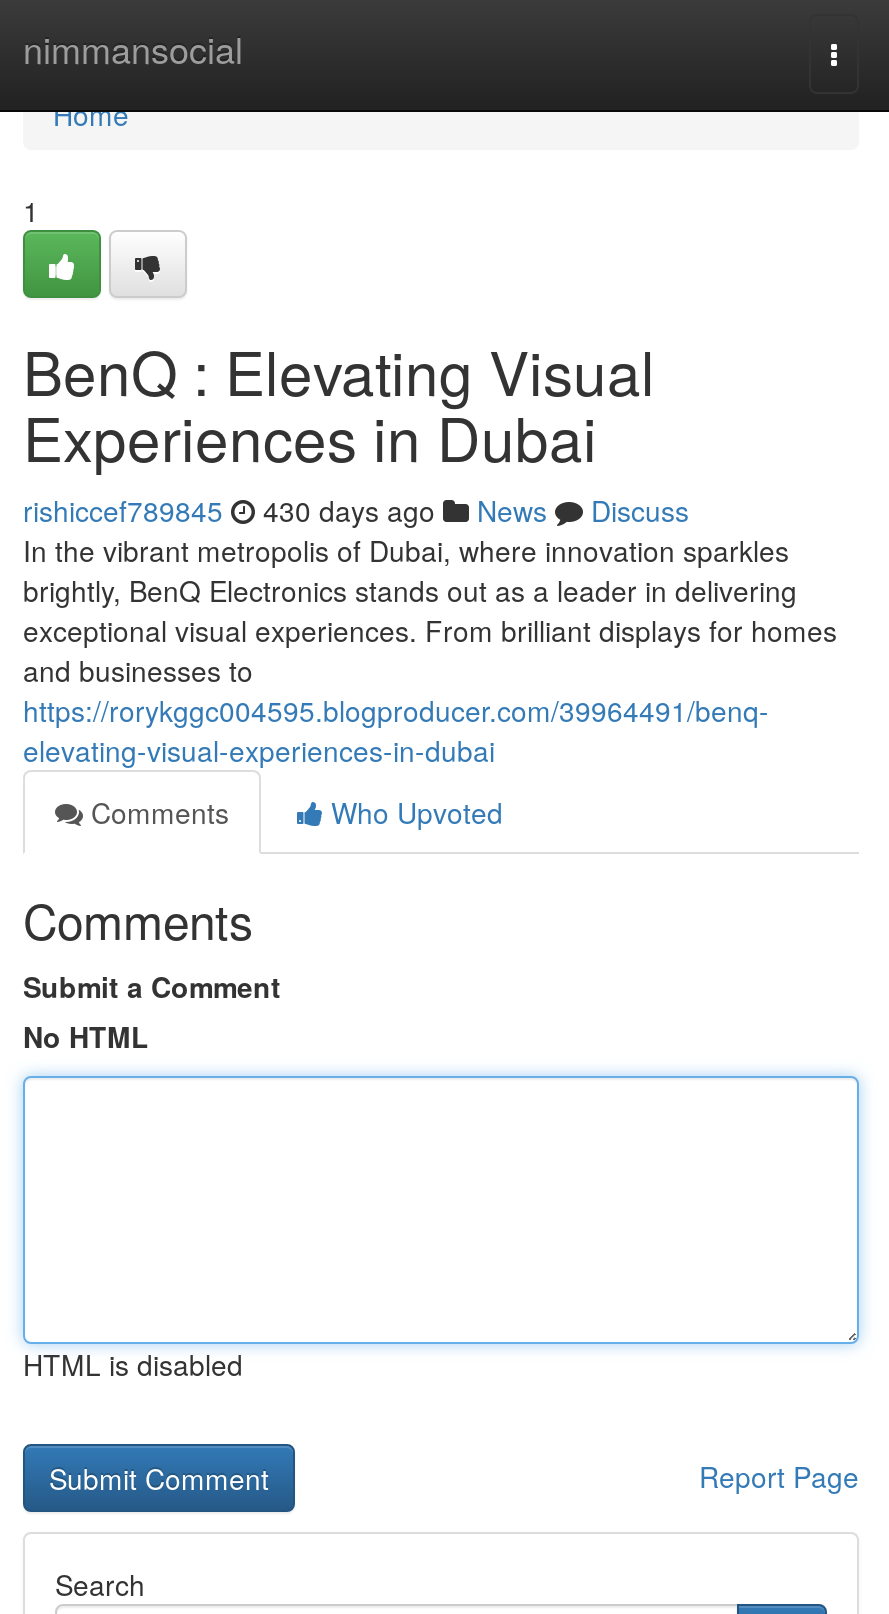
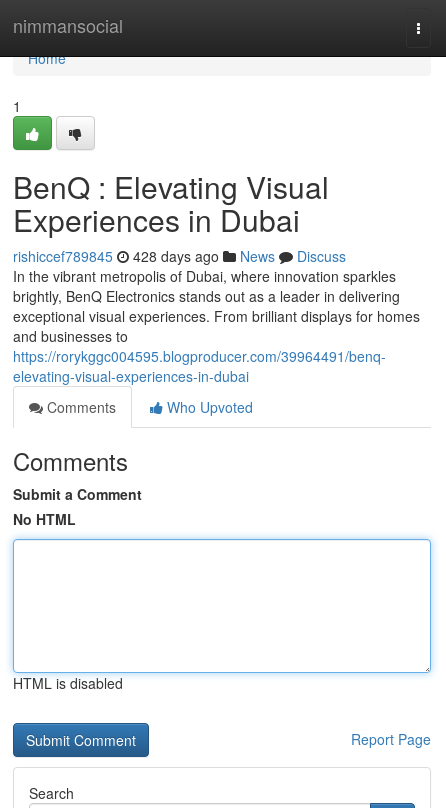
[23,490,689,530] rishiccef789845 430 days ago News Discuss -> [13,246,346,266] rishiccef789845 428 days ago News Discuss

